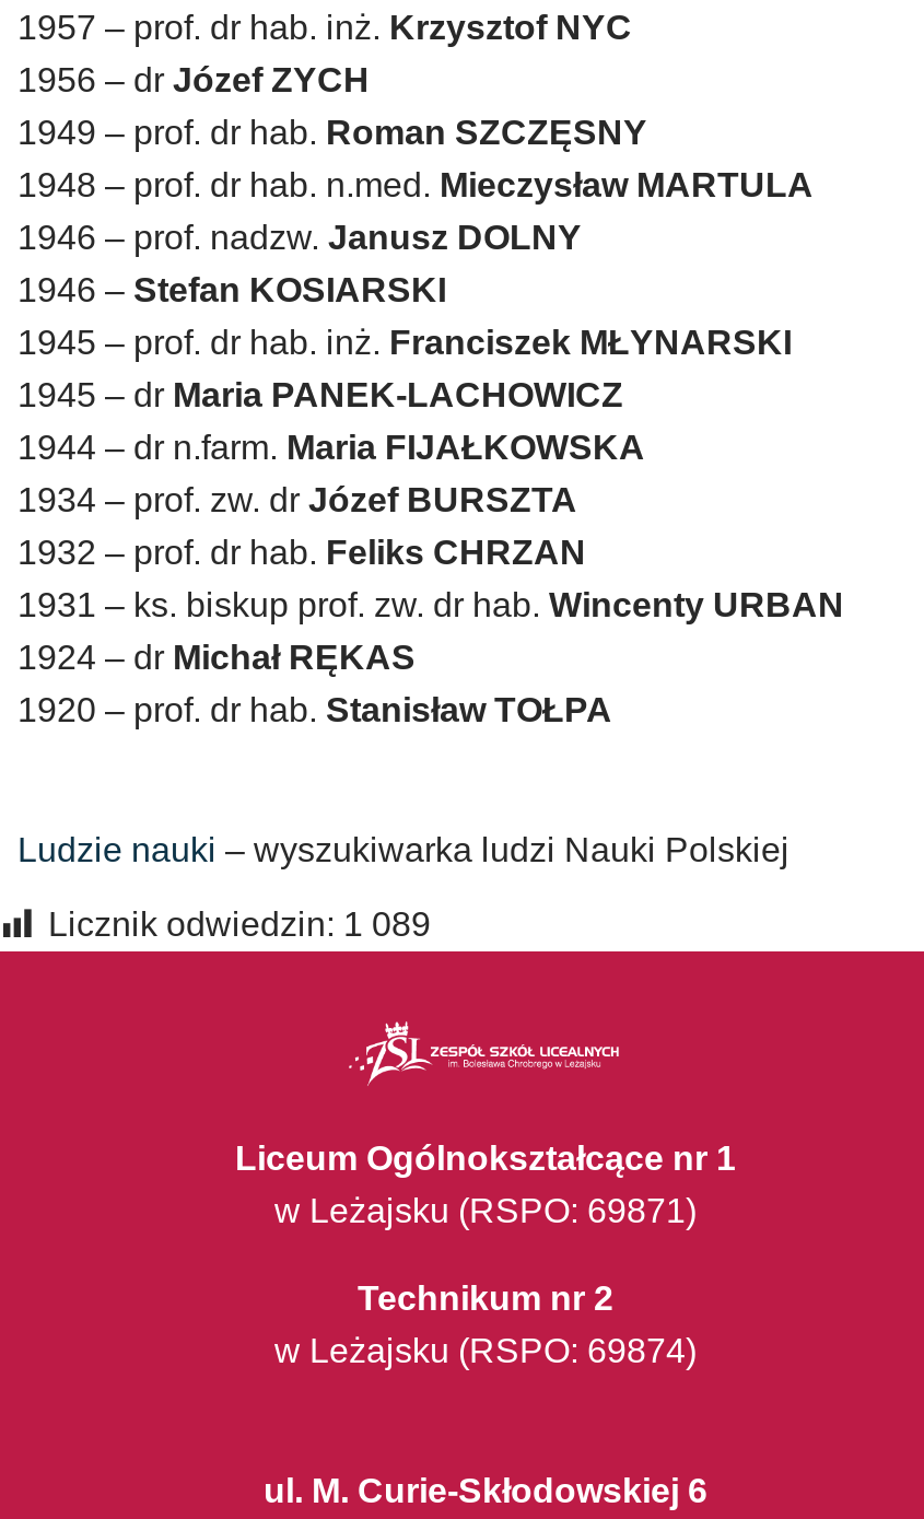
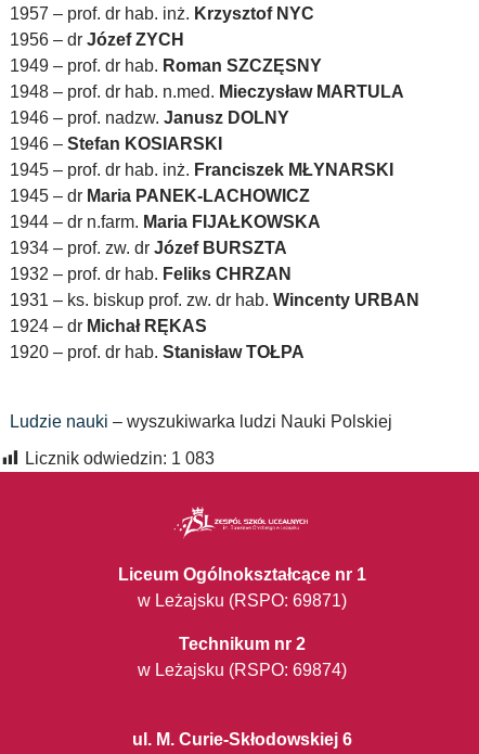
[48,905,431,943] Licznik odwiedzin: 1 089 -> [25,449,215,468] Licznik odwiedzin: 1 083

